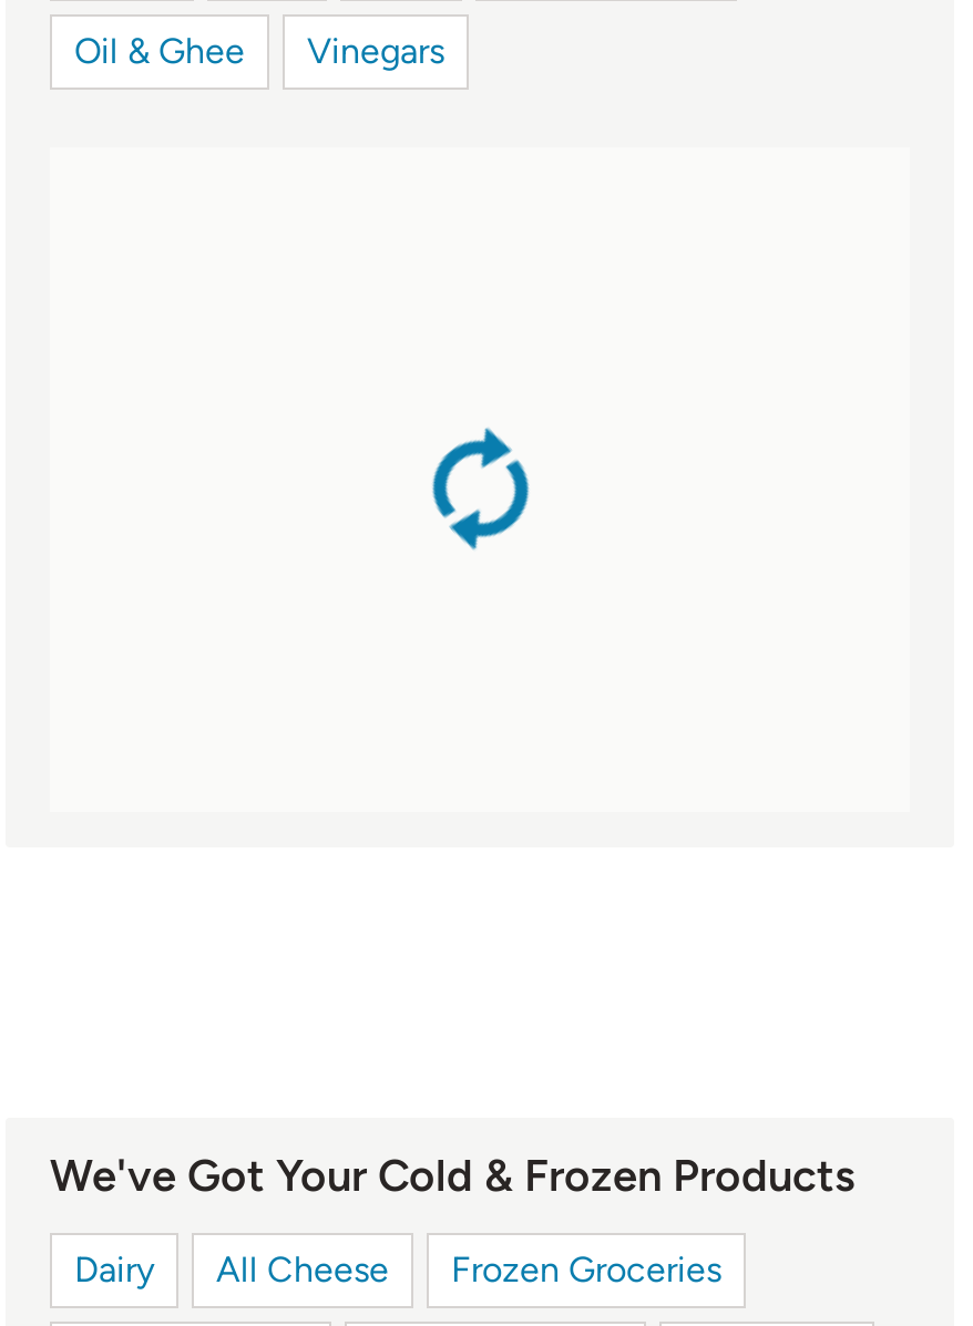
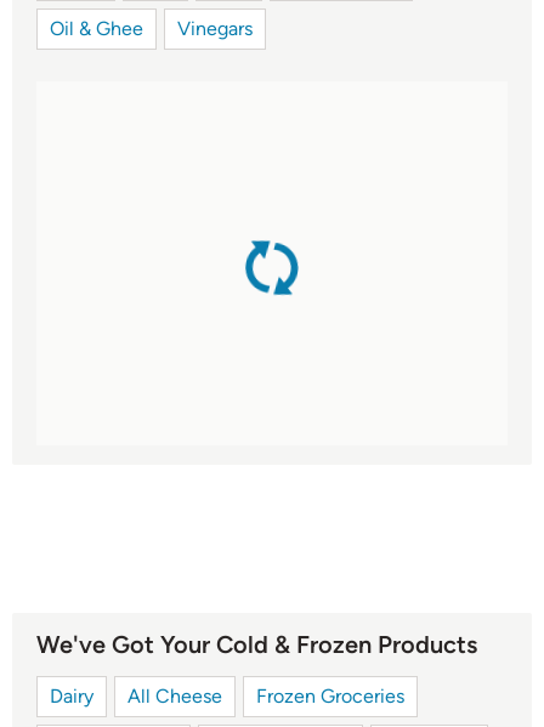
[442,425,529,552] [image] -> [250,234,294,301] [image]

